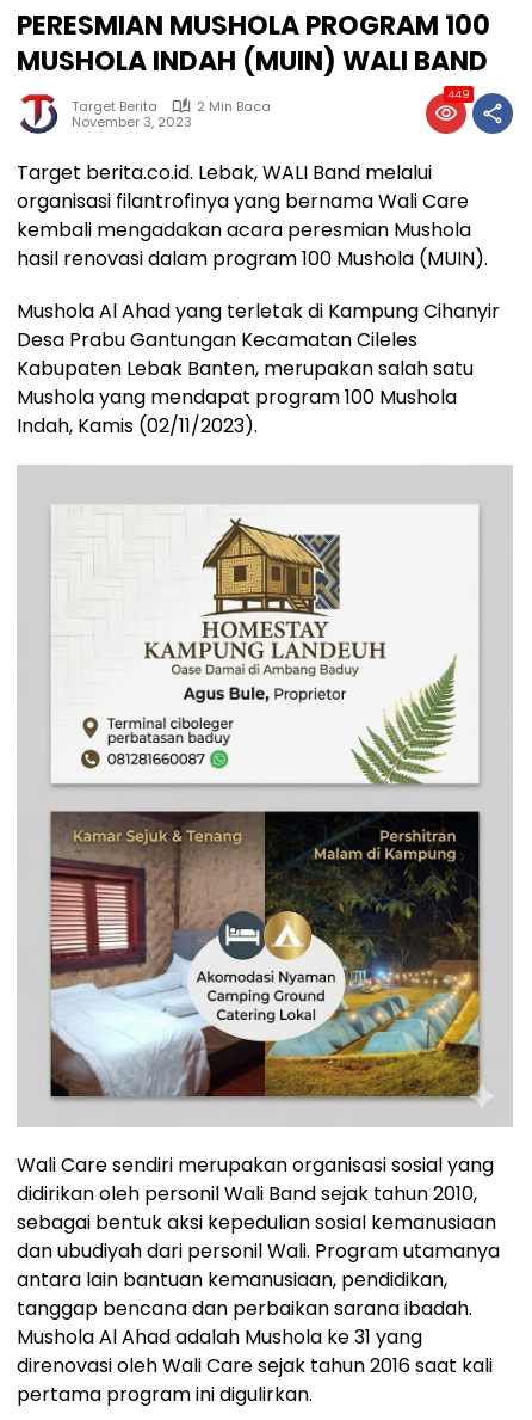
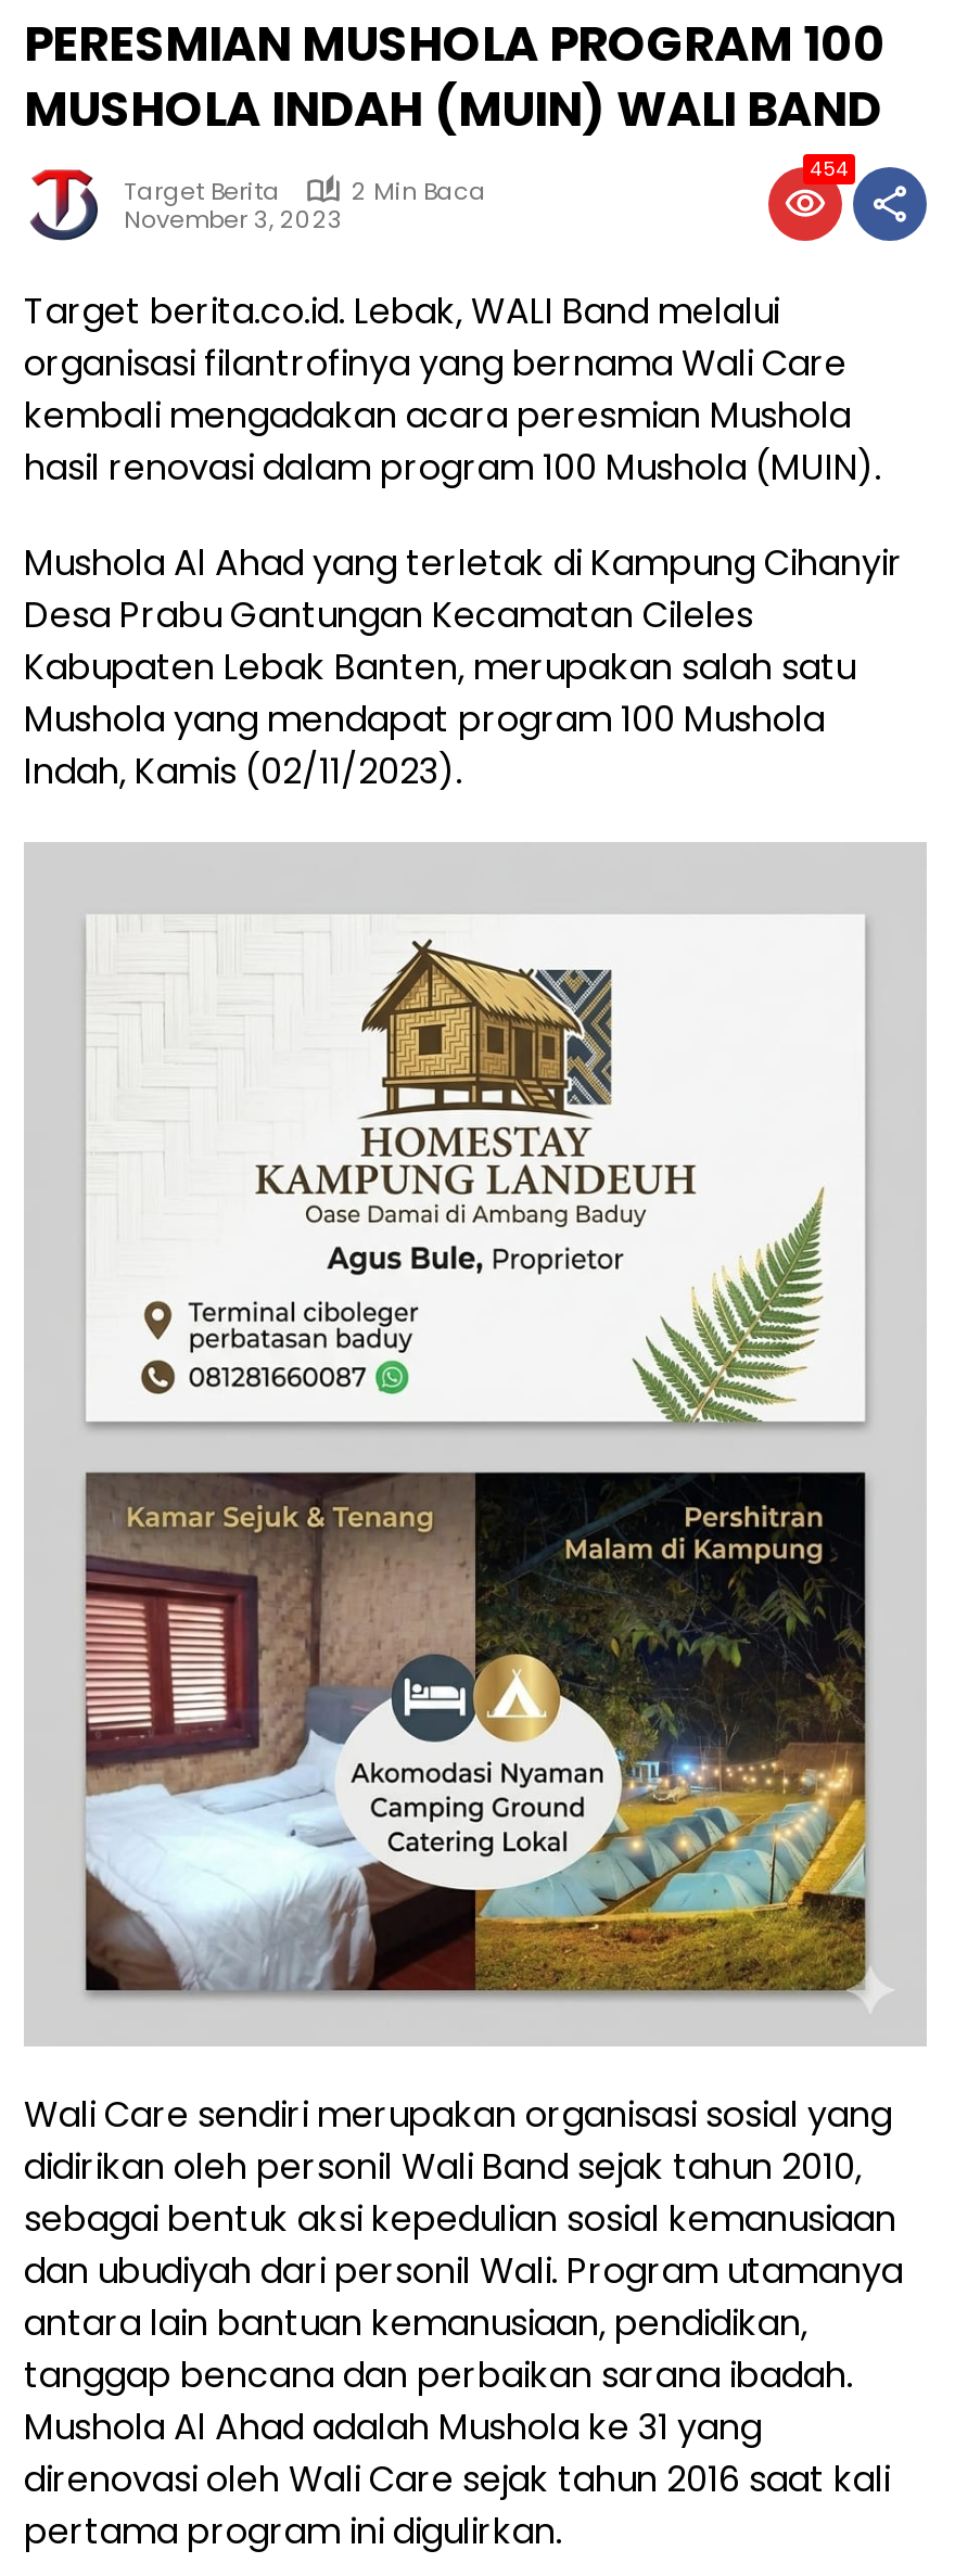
[447,87,470,101] 449 -> [810,156,849,182] 454

